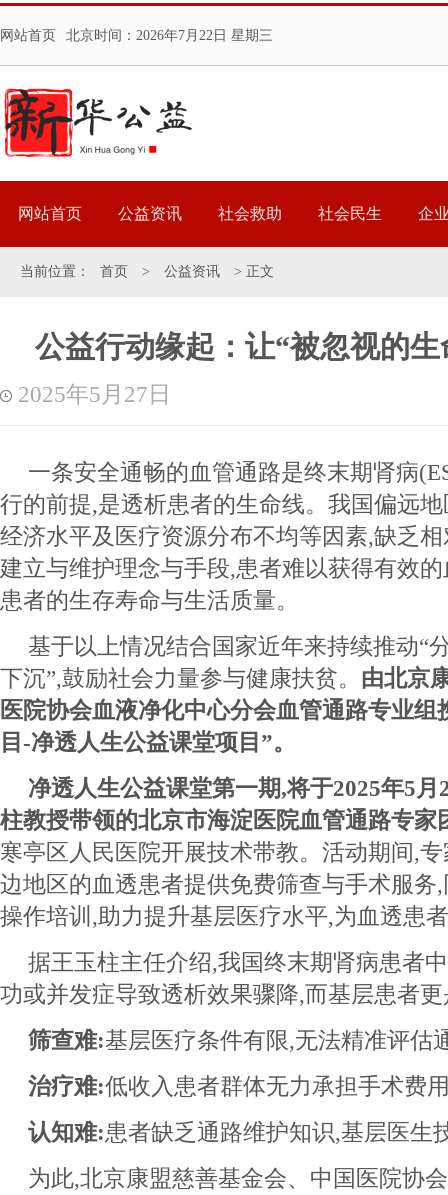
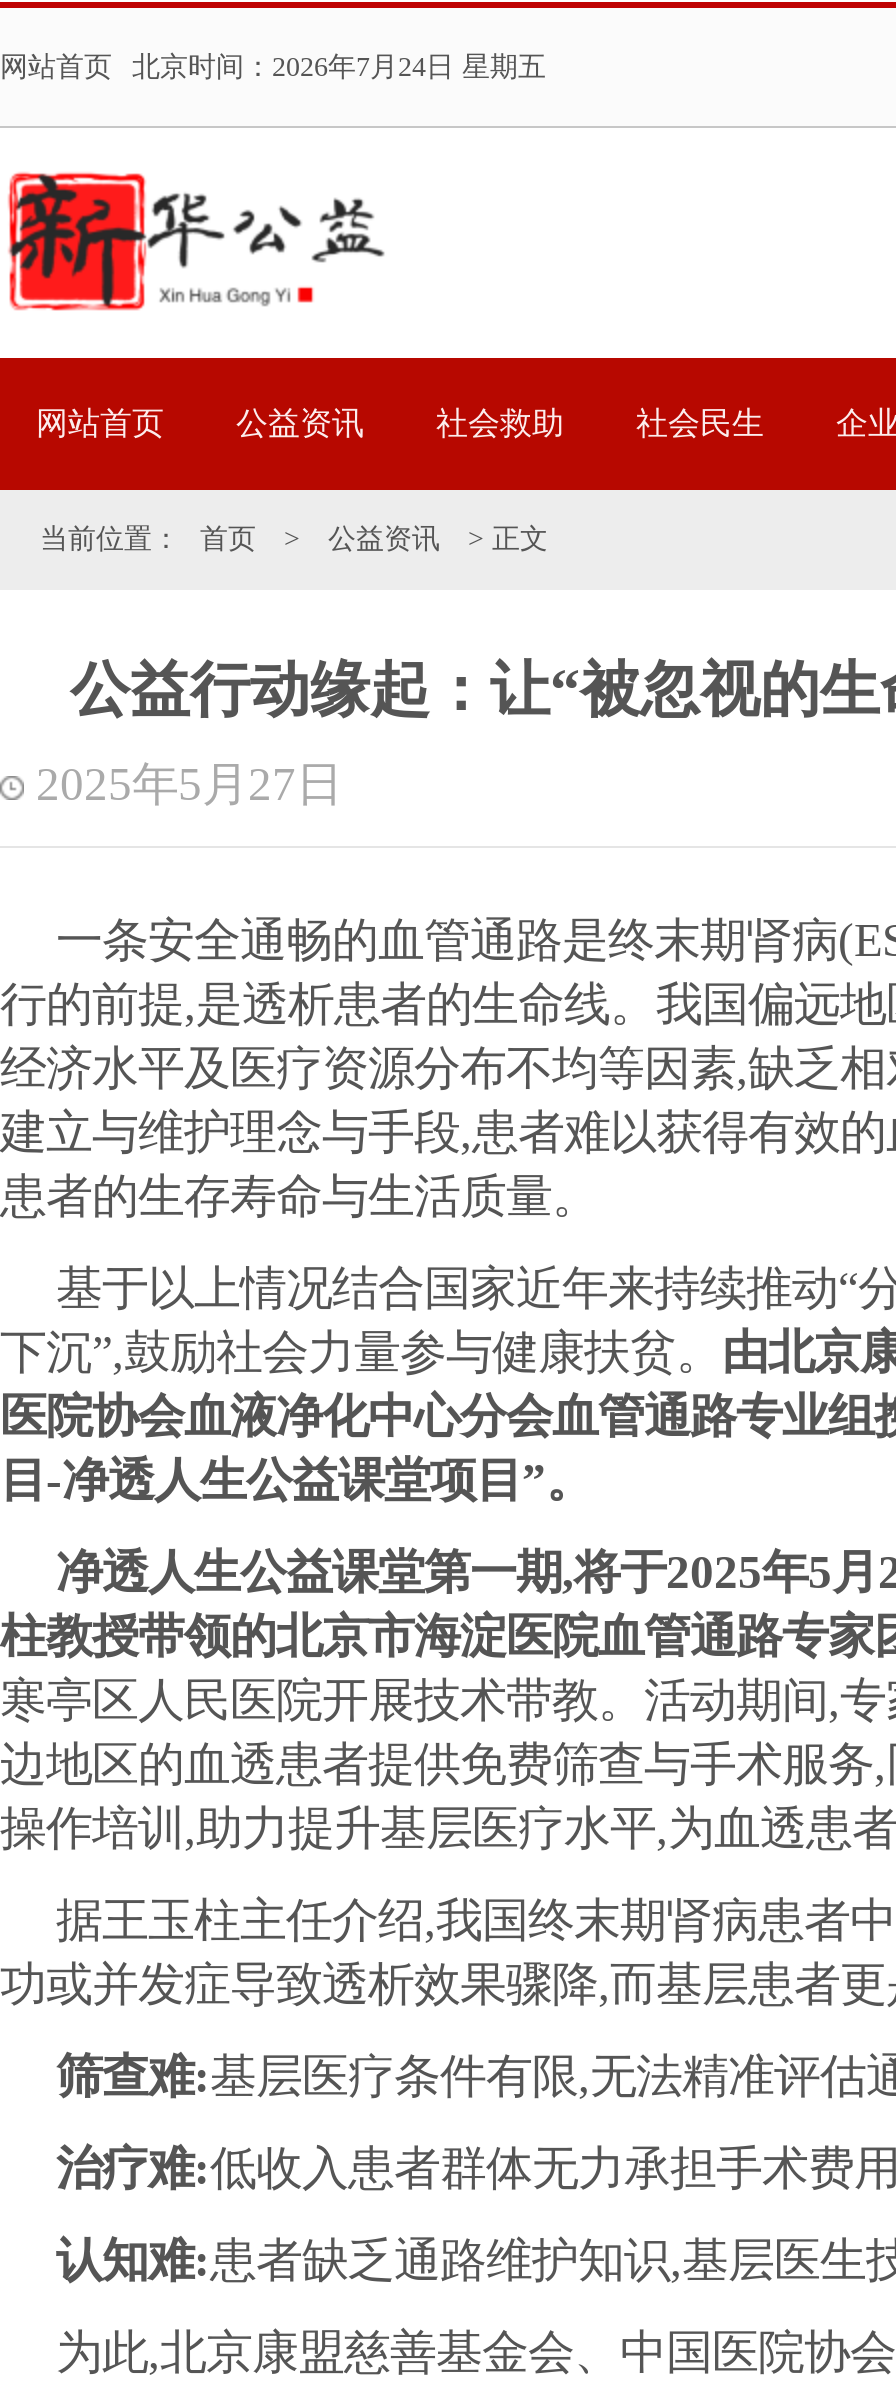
[66,28,273,43] 北京时间：2026年7月22日 星期三 -> [132,52,546,82] 北京时间：2026年7月24日 星期五

